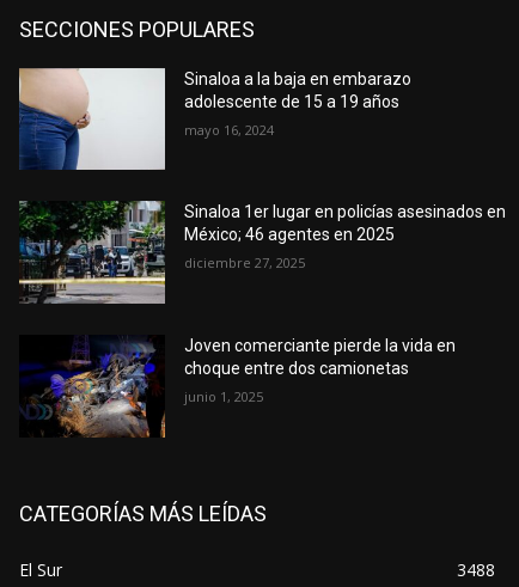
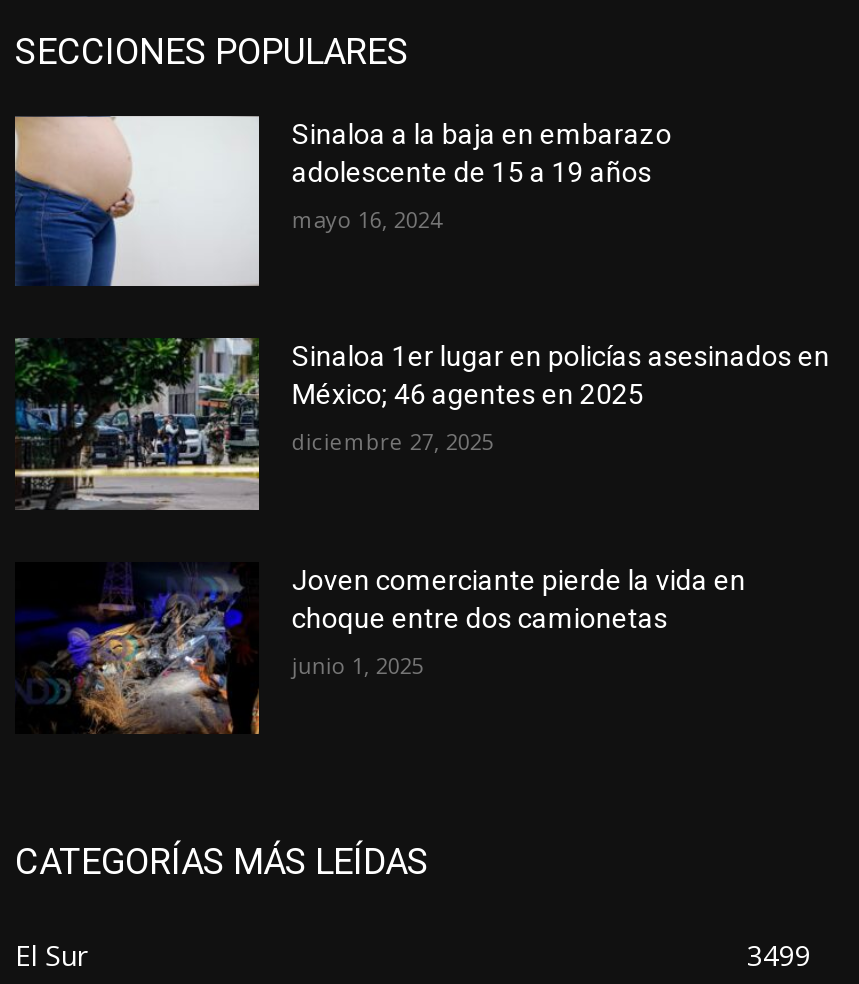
[457,558,495,581] 3488 -> [747,935,811,973] 3499

